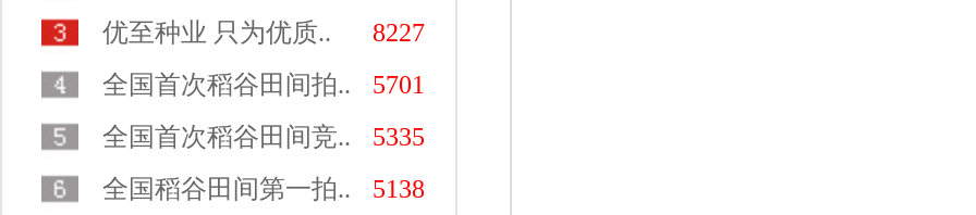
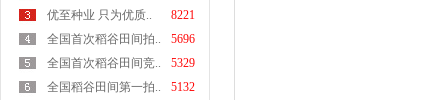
[102,17,425,48] 优至种业 只为优质.. 8227 -> [47,8,195,22] 优至种业 只为优质.. 8221
[102,69,425,100] 全国首次稻谷田间拍.. 5701 -> [47,32,195,46] 全国首次稻谷田间拍.. 5696
[102,122,425,152] 全国首次稻谷田间竞.. 5335 -> [47,56,195,70] 全国首次稻谷田间竞.. 5329
[102,174,425,204] 全国稻谷田间第一拍.. 5138 -> [47,80,195,94] 全国稻谷田间第一拍.. 5132

